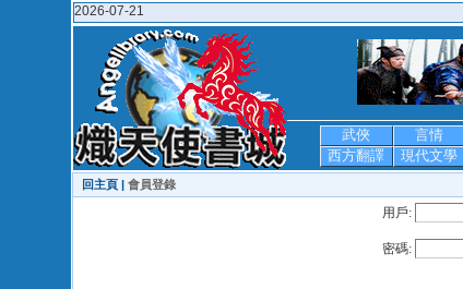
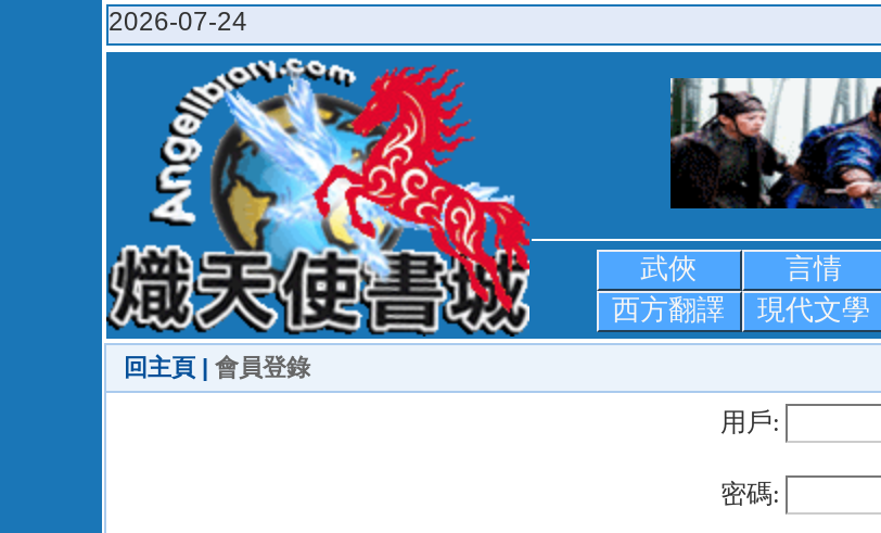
[74,3,144,19] 2026-07-21 -> [108,7,247,37] 2026-07-24

